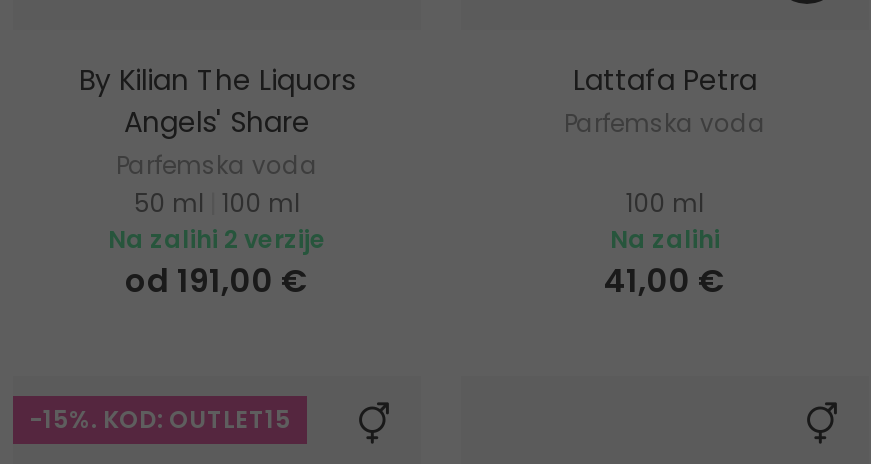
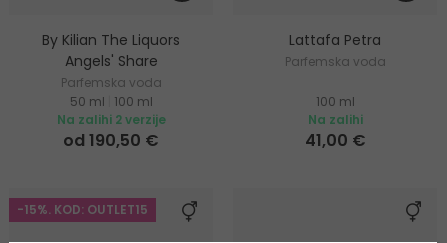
[125,259,309,305] od 191,00 € -> [63,129,159,152] od 190,50 €

